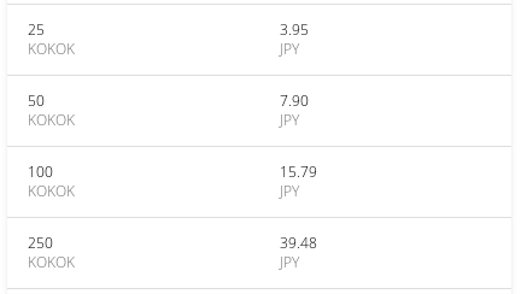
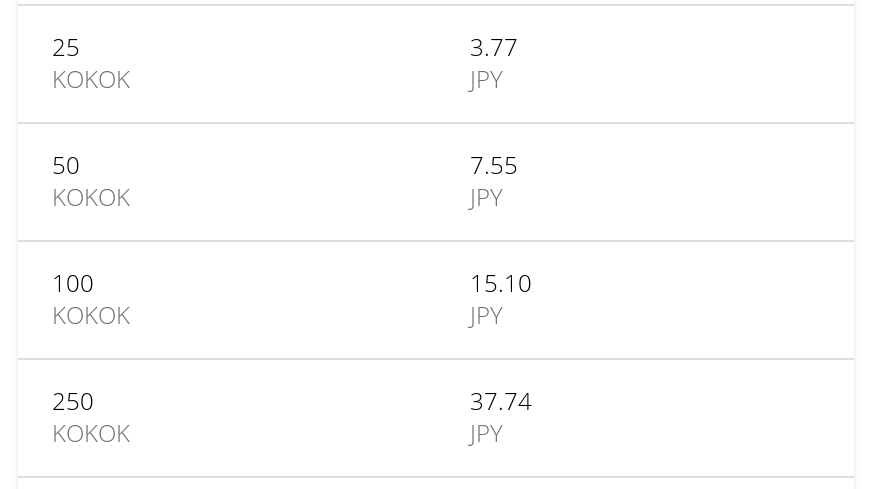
[280,19,309,40] 3.95 -> [470,30,518,64] 3.77
[280,90,309,111] 7.90 -> [470,148,518,182] 7.55
[280,161,317,182] 15.79 -> [470,266,532,300] 15.10
[280,233,317,253] 39.48 -> [470,384,532,418] 37.74

